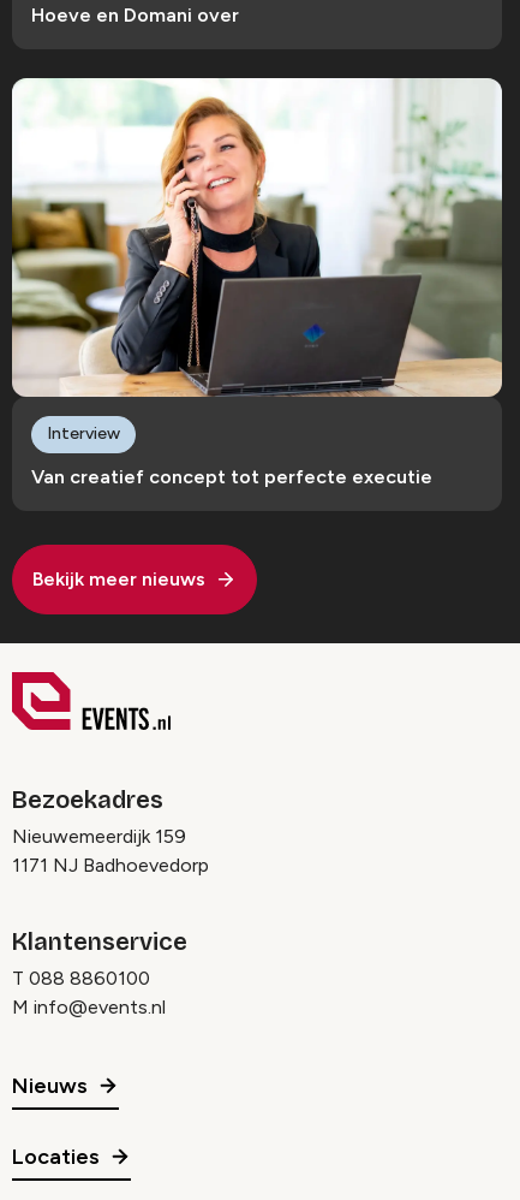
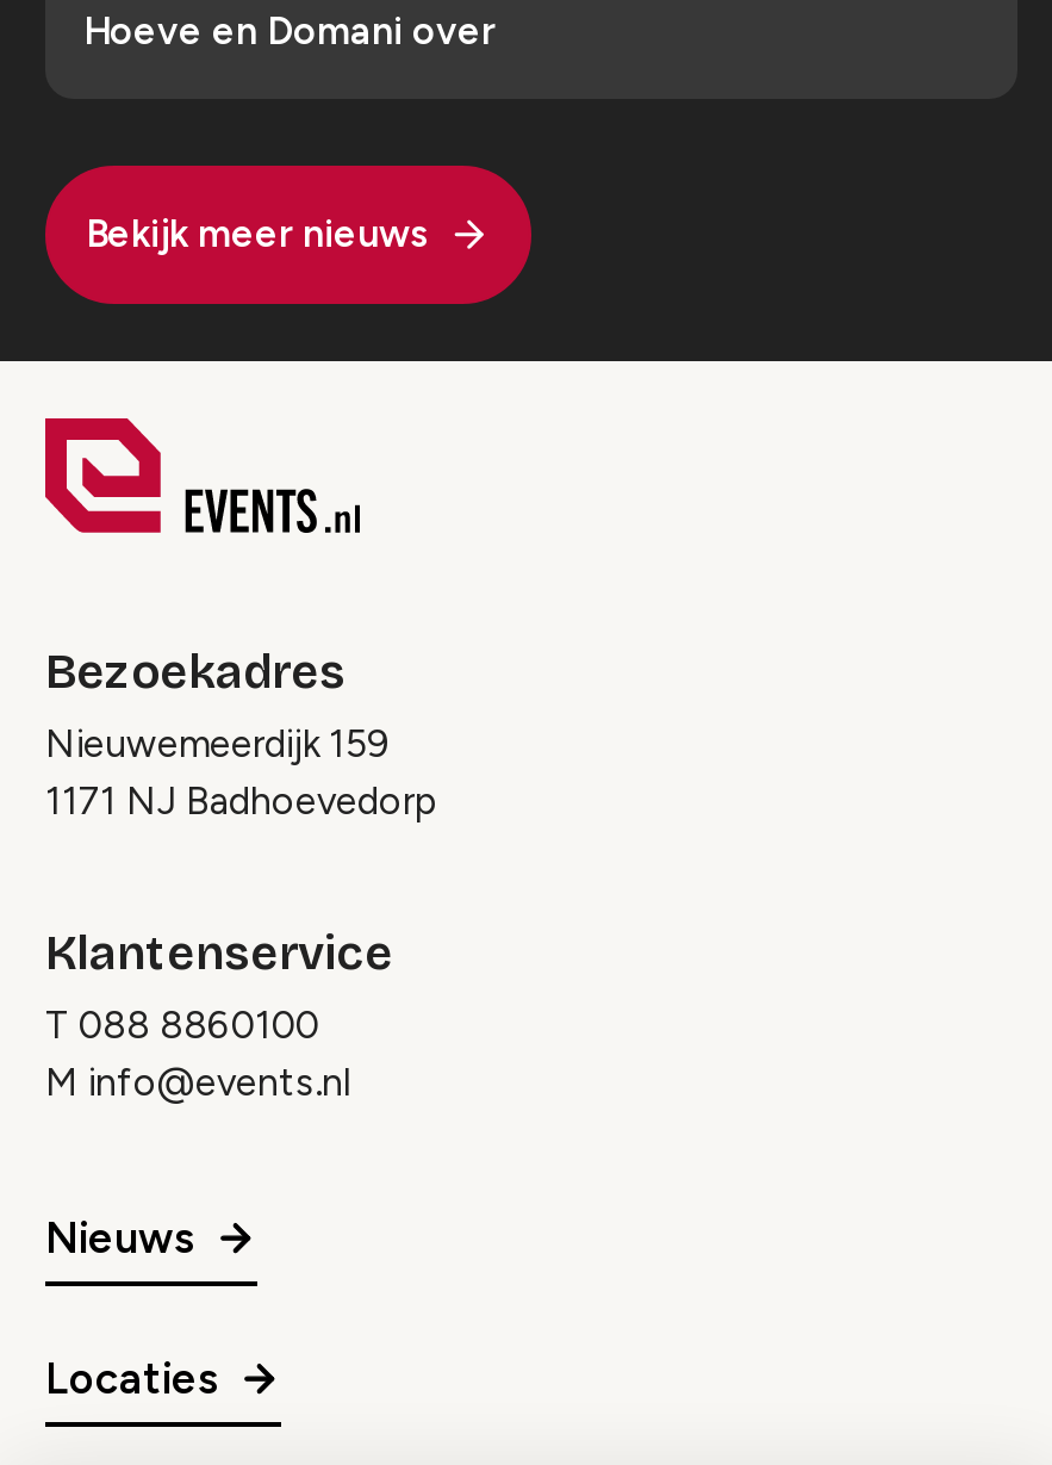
[11,77,503,444] [image] | Interview -> none
[31,465,432,488] Van creatief concept tot perfecte executie -> none

